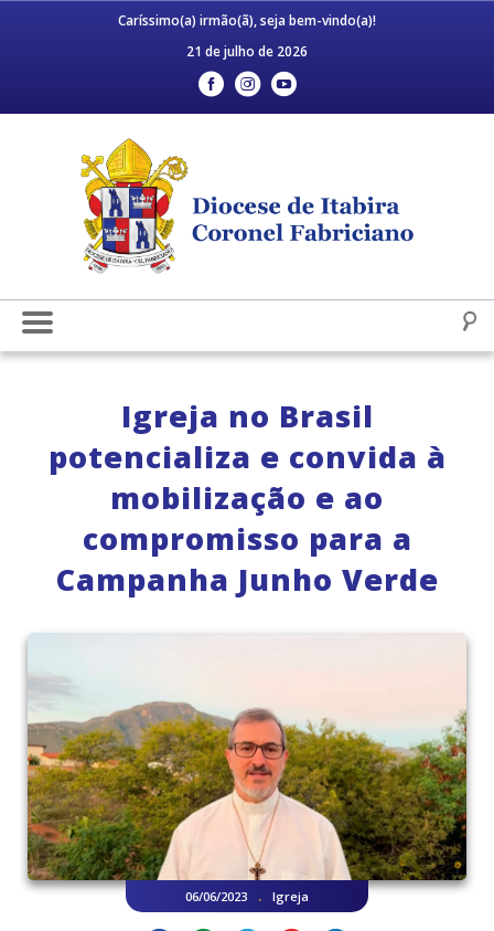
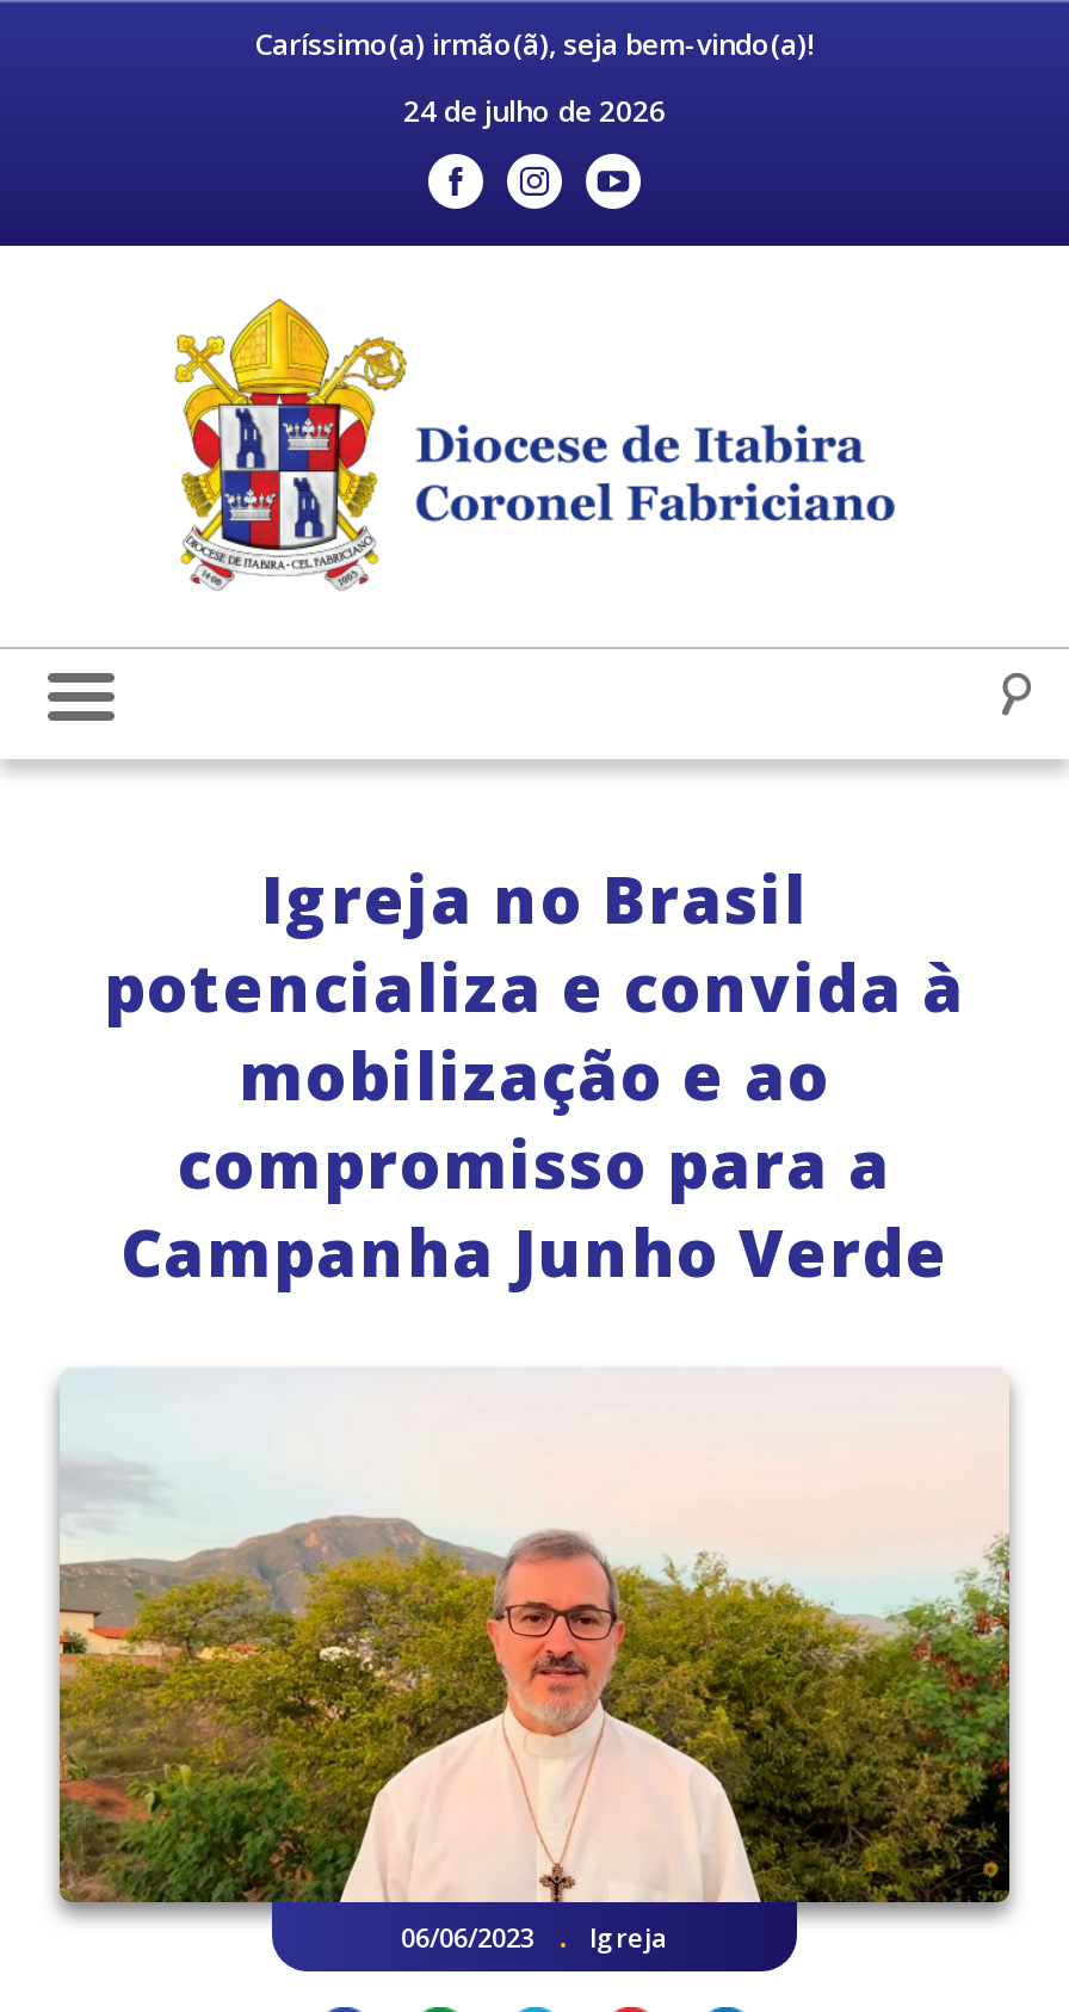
[186,42,308,61] 21 de julho de 2026 -> [403,91,666,131] 24 de julho de 2026

